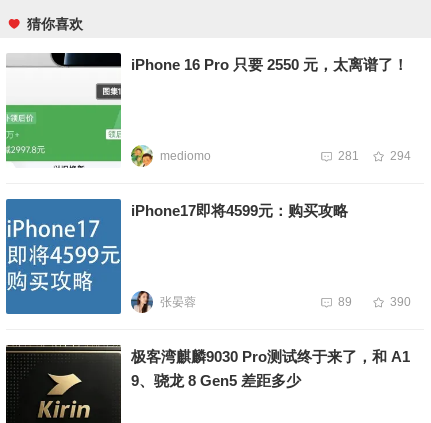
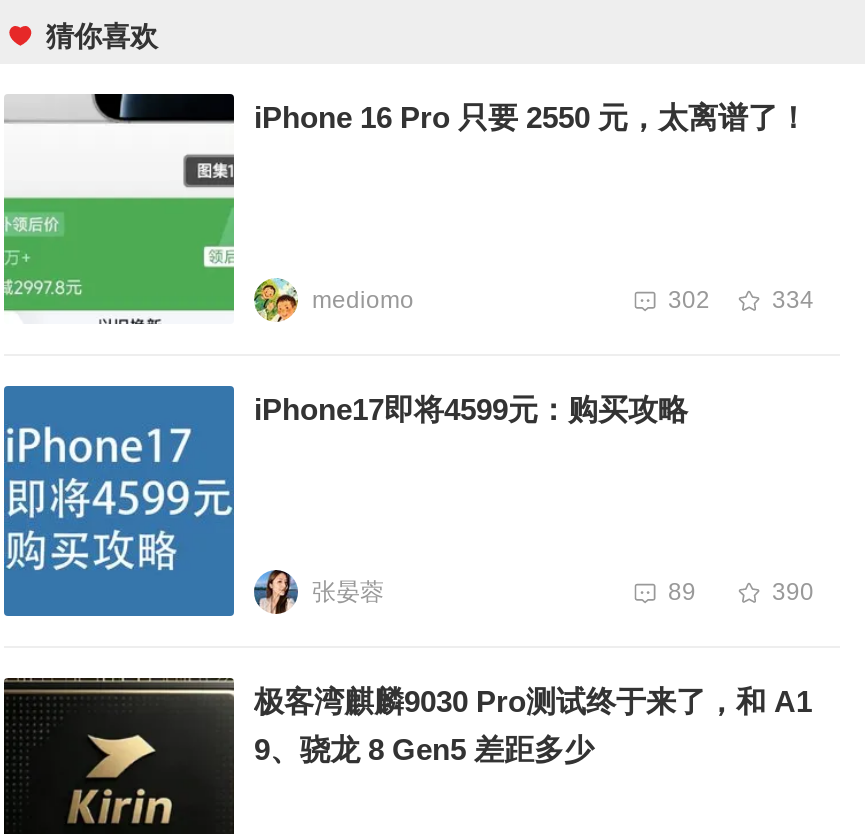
[338,149,359,163] 281 -> [668,287,710,315] 302
[390,149,411,163] 294 -> [772,287,814,315] 334

